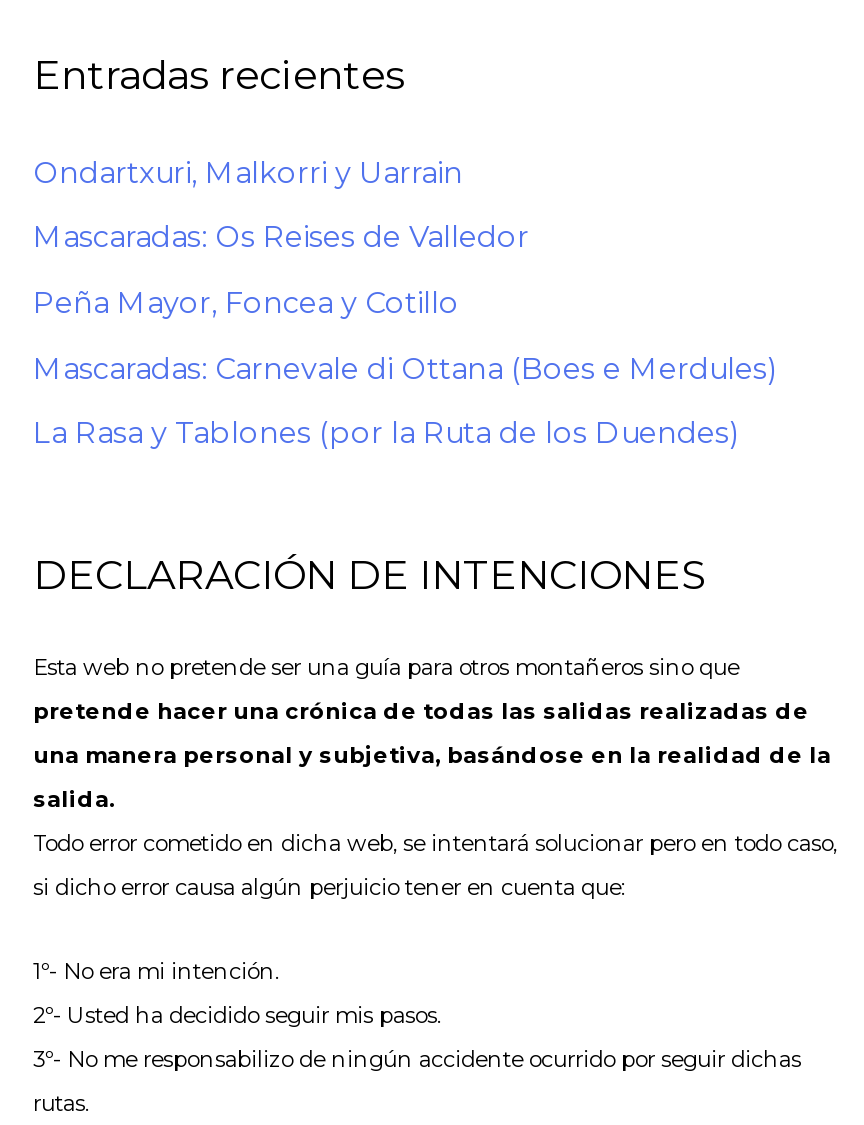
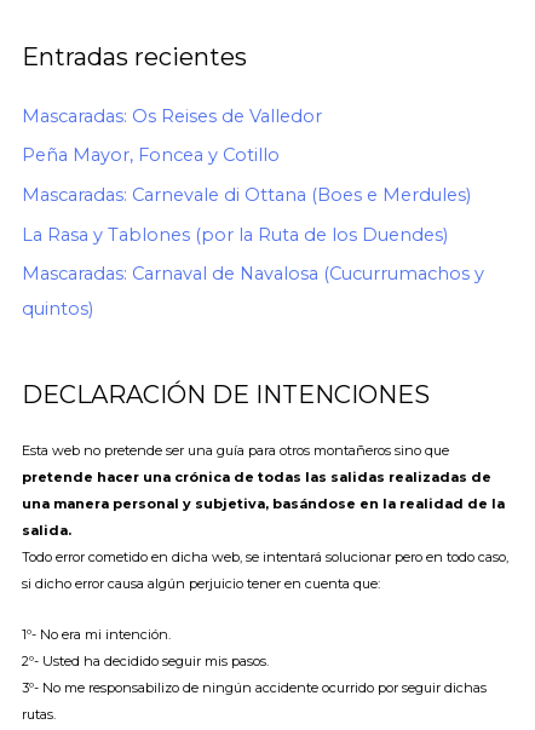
[33,155,463,191] Ondartxuri, Malkorri y Uarrain -> none
moved [33,220,775,452] -> [22,105,471,246]: Mascaradas: Os Reises de Valledor | Peña Mayor, Foncea y Cotillo | Mascaradas: Carnevale di Ottana (Boes e Merdules) | La Rasa y Tablones (por la Ruta de los Duendes)
none -> [22,263,484,320] Mascaradas: Carnaval de Navalosa (Cucurrumachos y | quintos)

